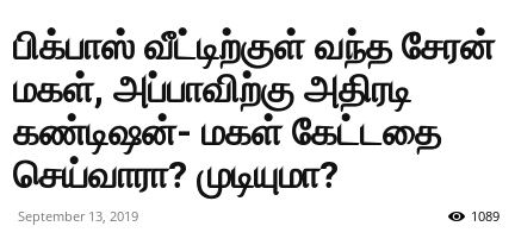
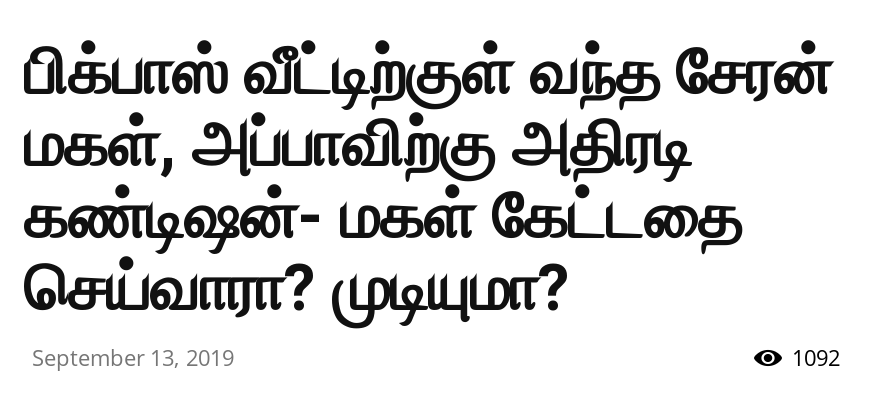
[471,207,500,225] 1089 -> [792,342,840,372] 1092

